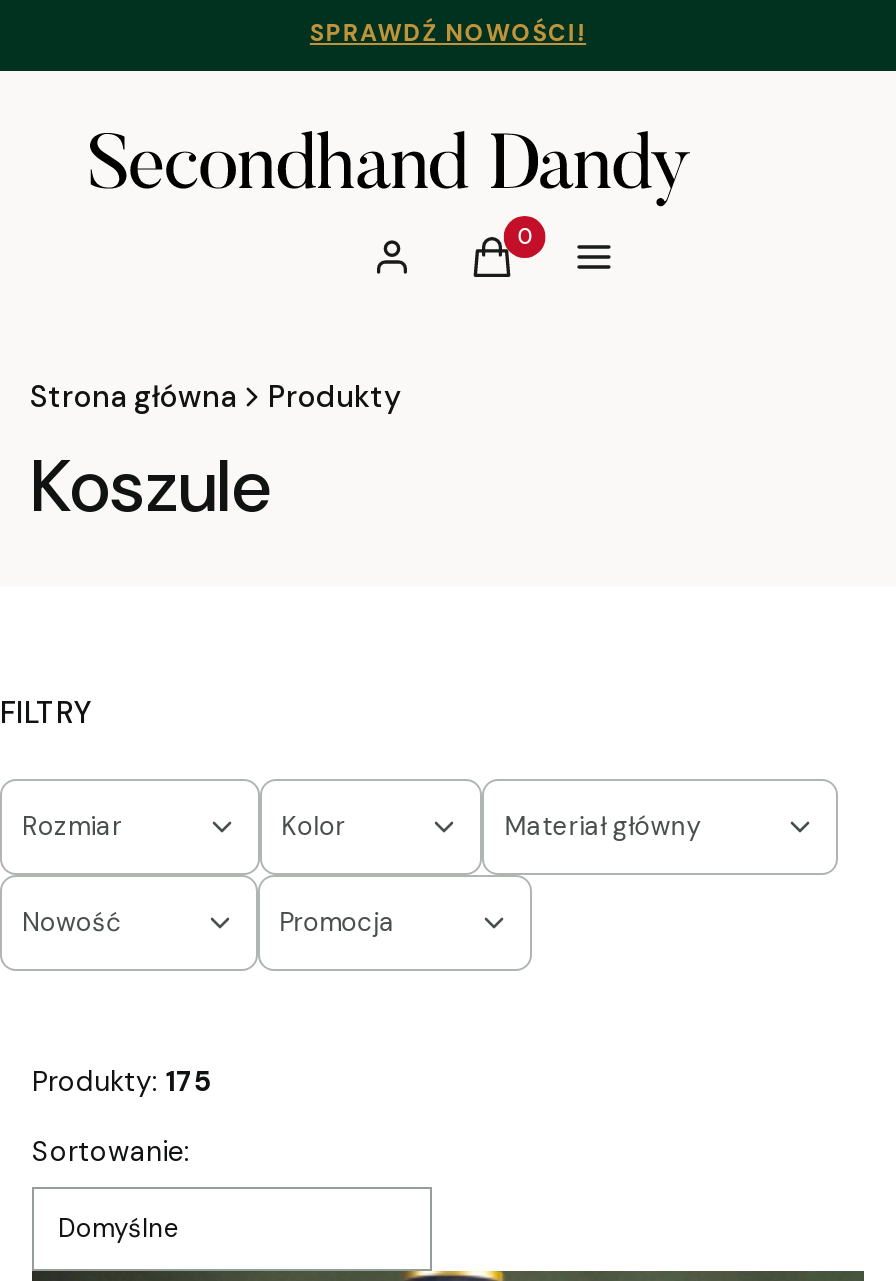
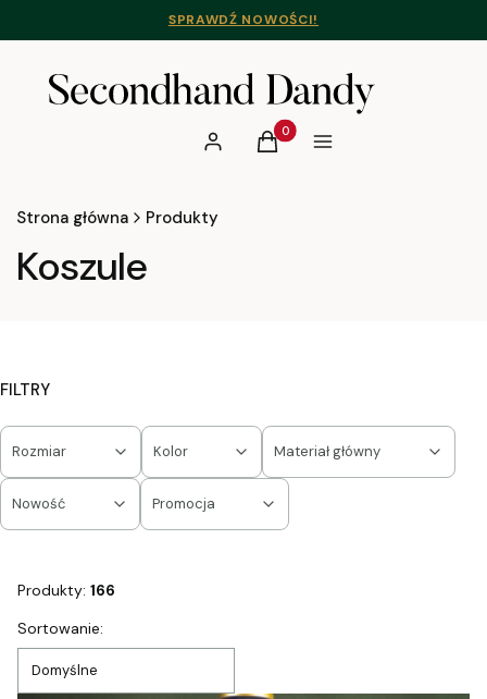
[32,1063,212,1099] Produkty: 175 -> [17,580,115,600] Produkty: 166

